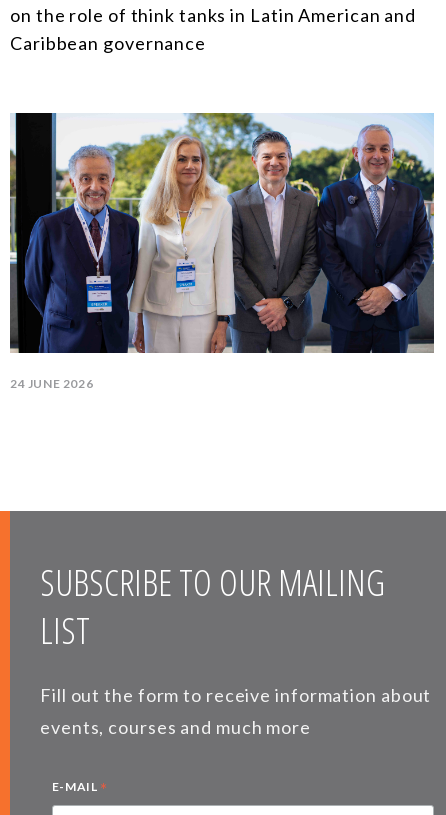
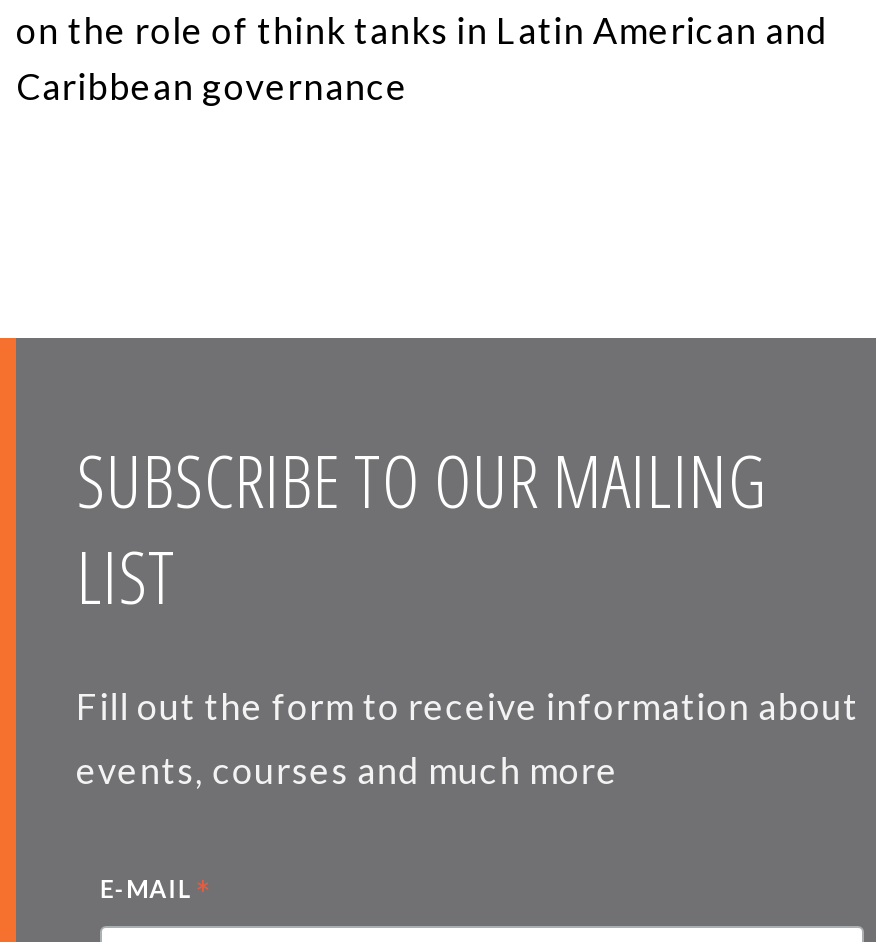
[9,112,435,391] [image] | 24 JUNE 2026 -> none

